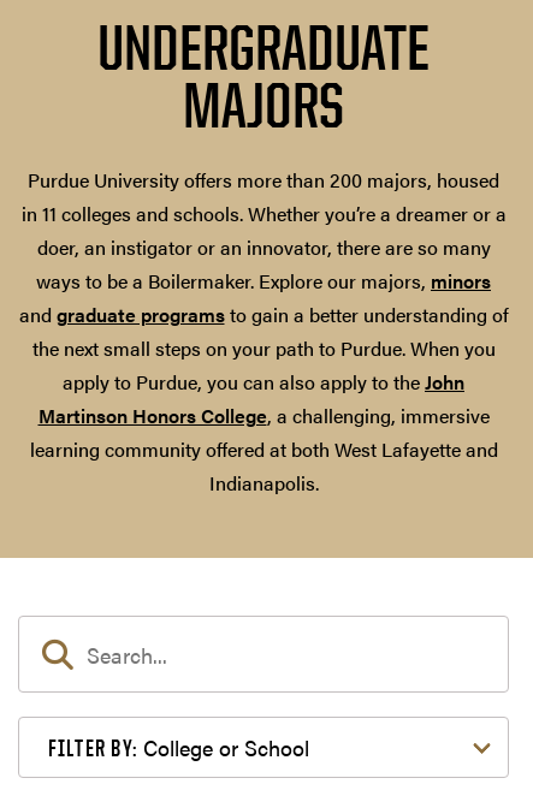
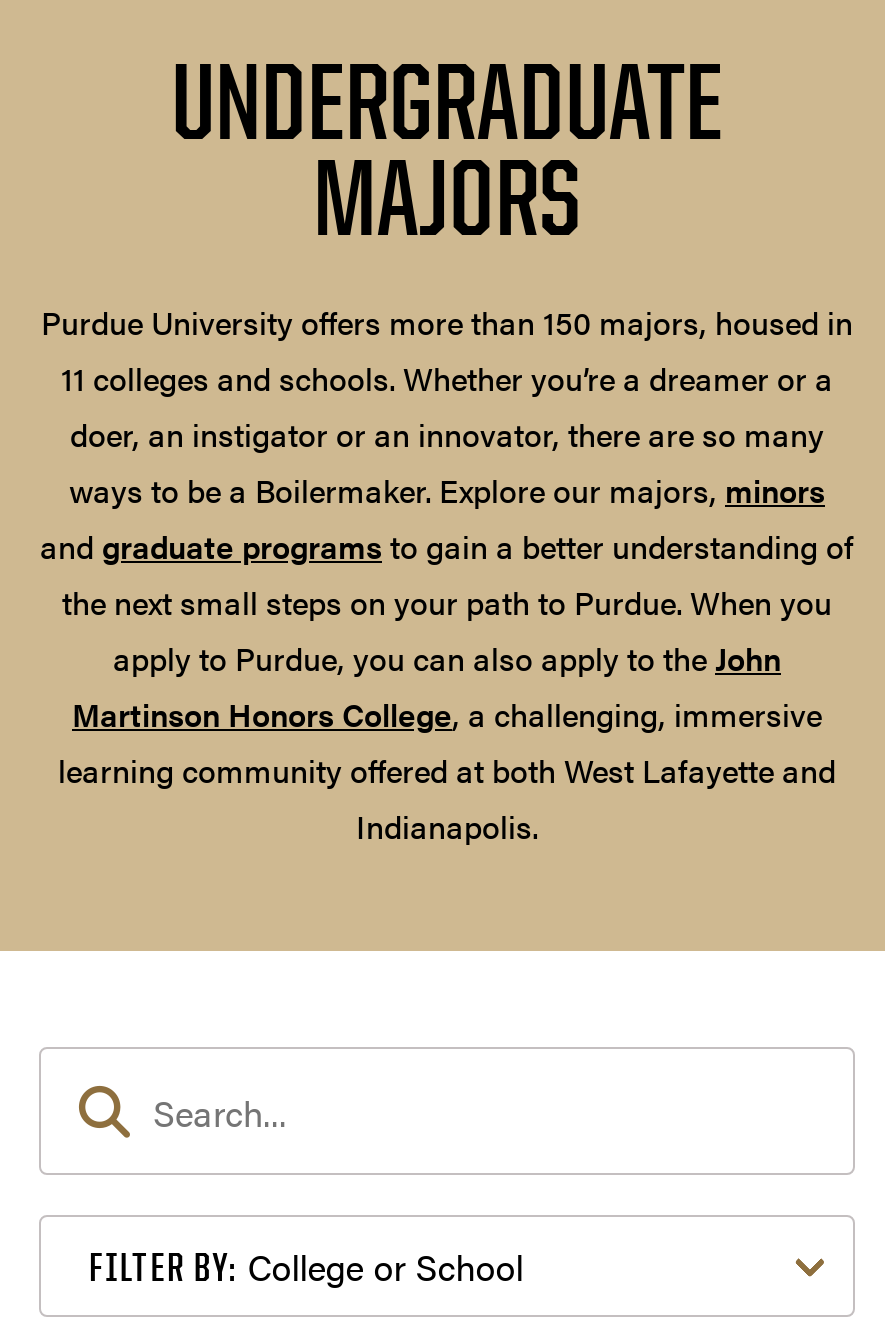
[21,166,506,228] Purdue University offers more than 200 majors, housed | in 11 colleges and schools. Whether you’re a dreamer or a -> [41,299,853,401] Purdue University offers more than 150 majors, housed in | 11 colleges and schools. Whether you’re a dreamer or a

